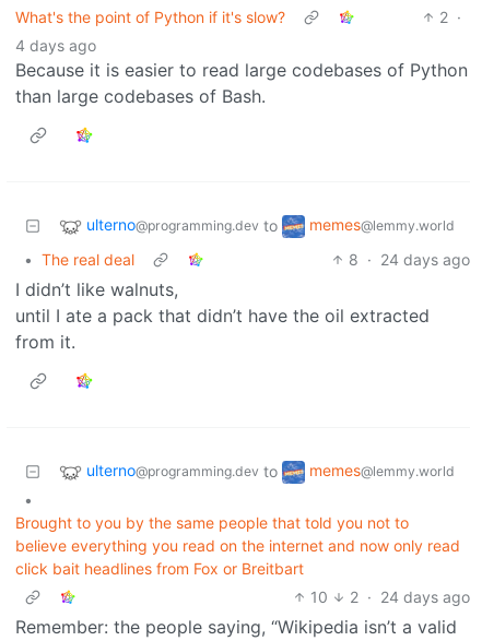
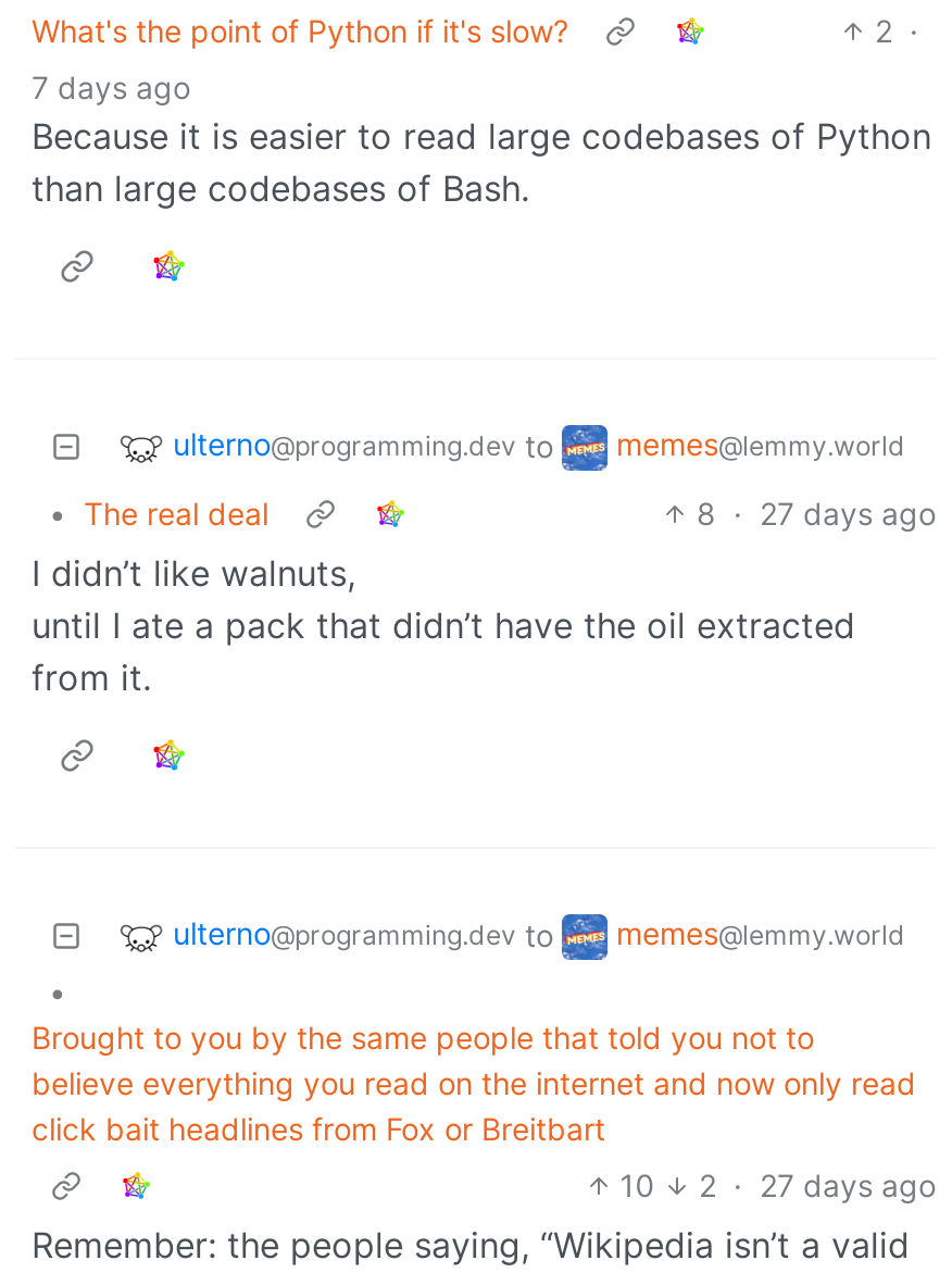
[15,36,96,55] 4 days ago -> [32,69,190,106] 7 days ago
[349,250,470,269] 8 · 24 days ago -> [697,495,936,532] 8 · 27 days ago
[310,588,470,606] 10 2 · 24 days ago -> [620,1167,936,1204] 10 2 · 27 days ago

